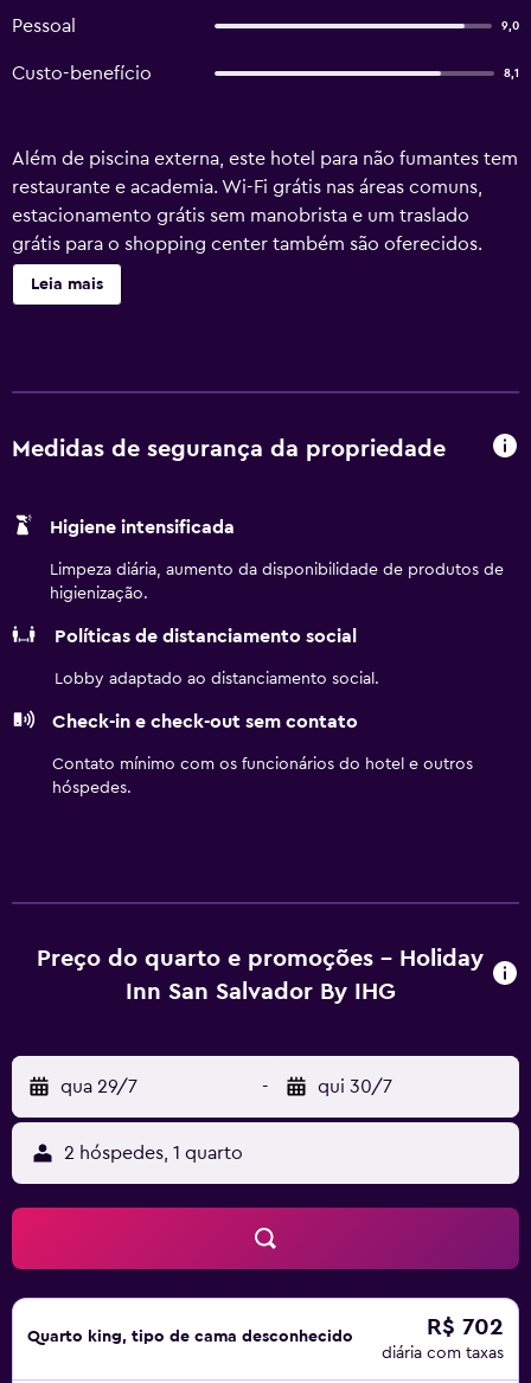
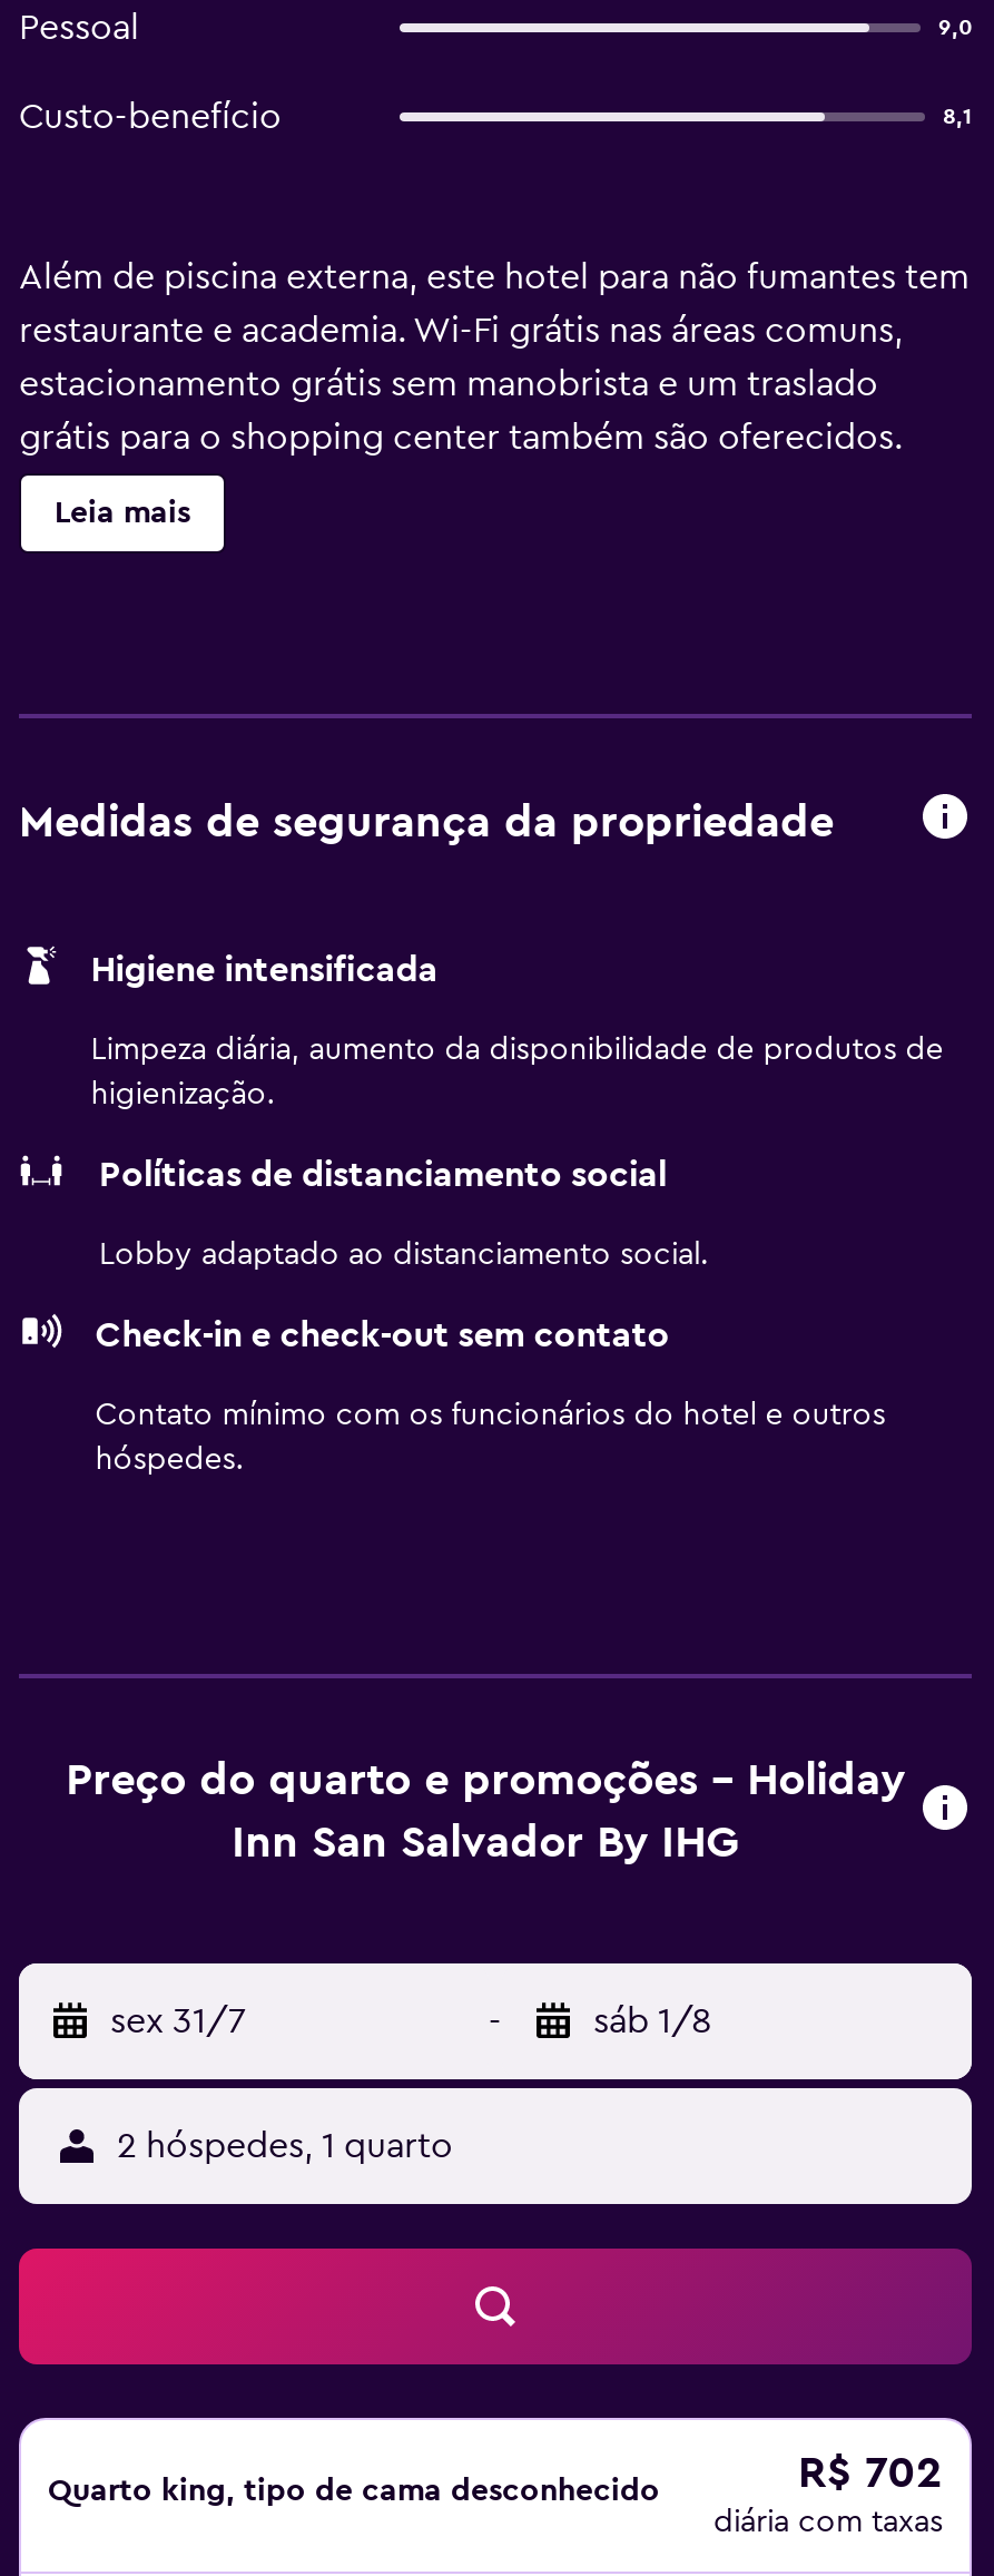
[60,1077,137,1096] qua 29/7 -> [110,2004,246,2039] sex 31/7
[318,1077,392,1096] qui 30/7 -> [593,2004,711,2039] sáb 1/8

